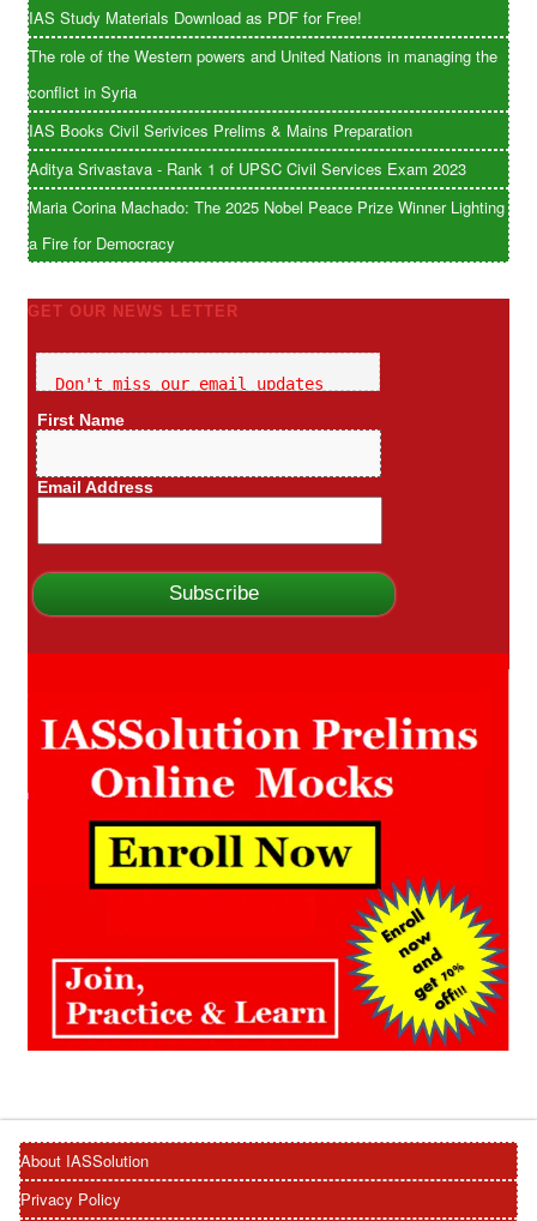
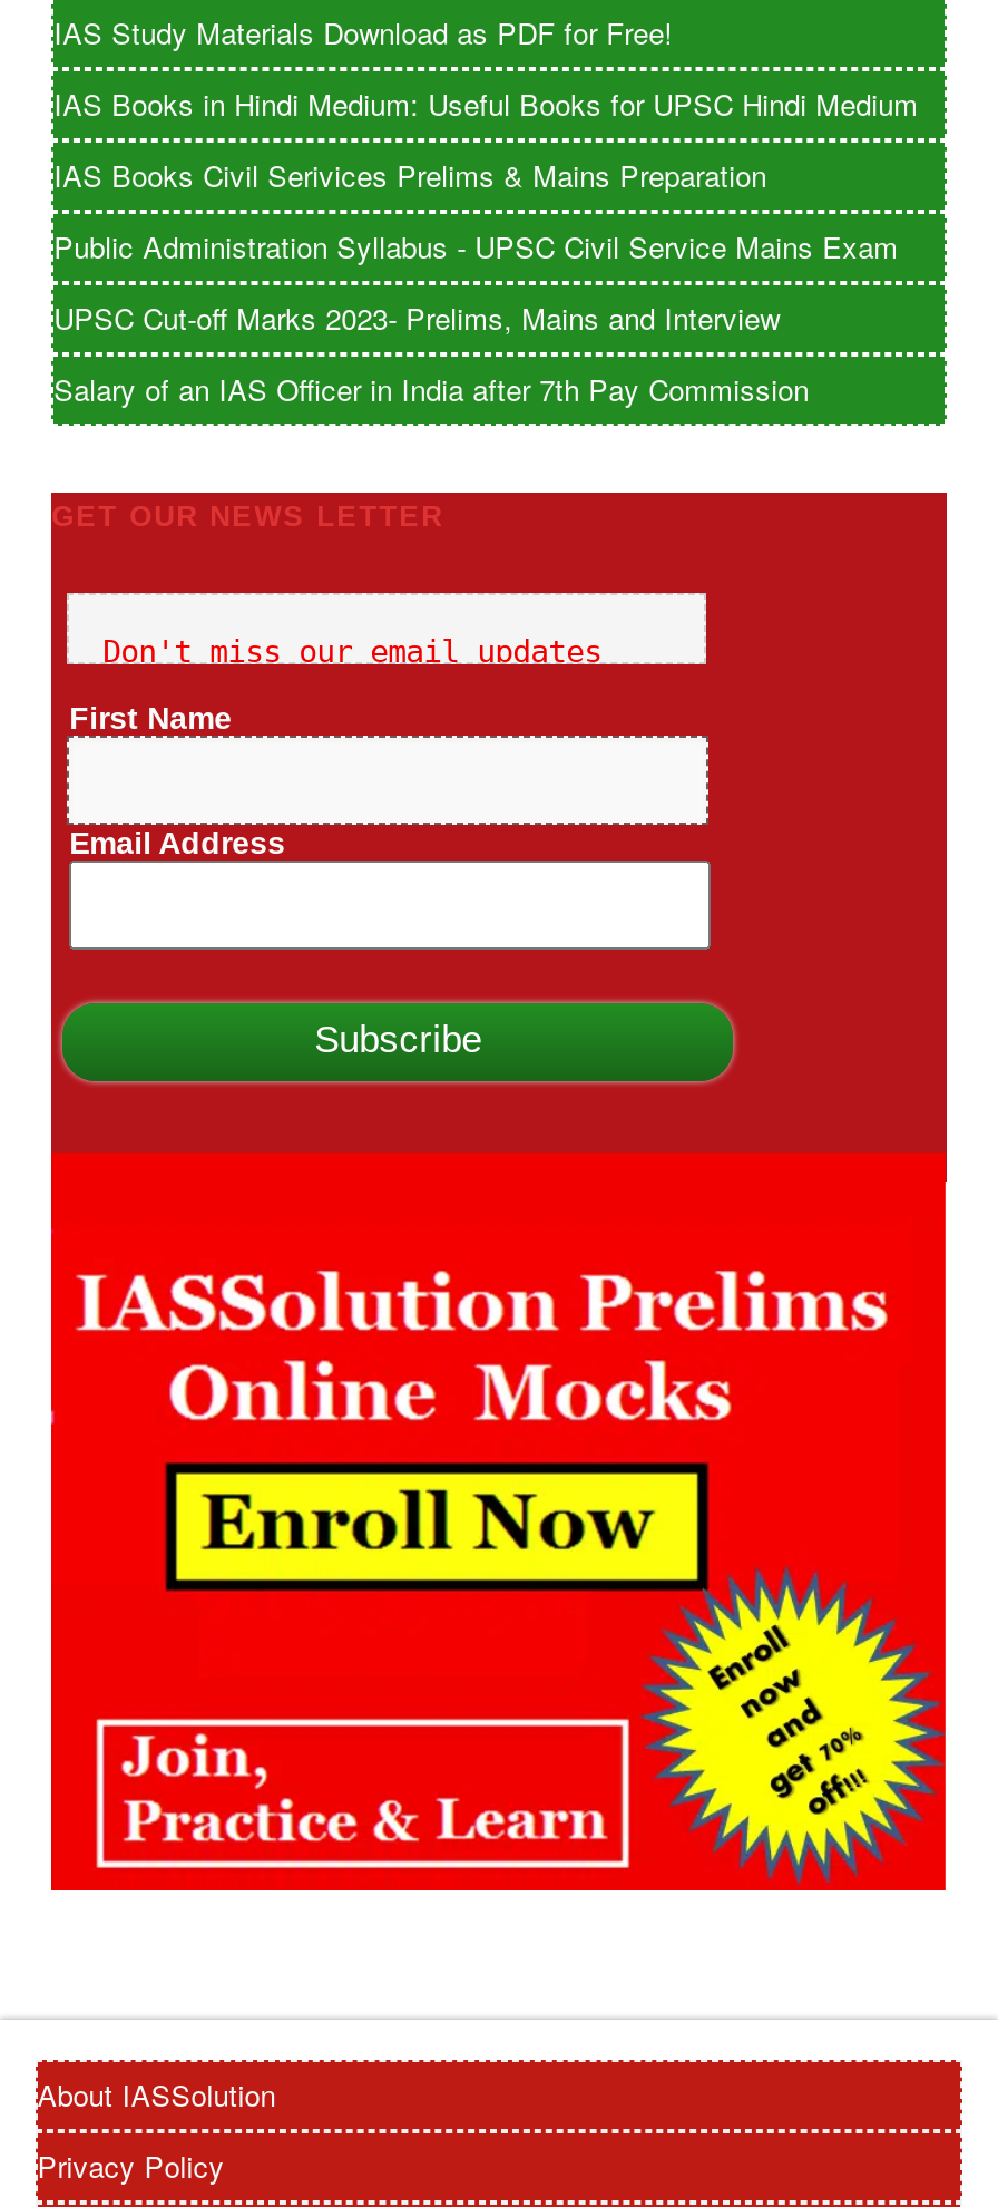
[29,44,498,103] The role of the Western powers and United Nations in managing the | conflict in Syria -> [54,82,918,124] IAS Books in Hindi Medium: Useful Books for UPSC Hindi Medium
[29,157,466,180] Aditya Srivastava - Rank 1 of UPSC Civil Services Exam 2023 -> [54,224,898,267] Public Administration Syllabus - UPSC Civil Service Mains Exam
[29,195,505,218] Maria Corina Machado: The 2025 Nobel Peace Prize Winner Lighting -> [54,296,780,338] UPSC Cut-off Marks 2023- Prelims, Mains and Interview
[29,231,175,254] a Fire for Democracy -> [54,367,809,410] Salary of an IAS Officer in India after 7th Pay Commission

